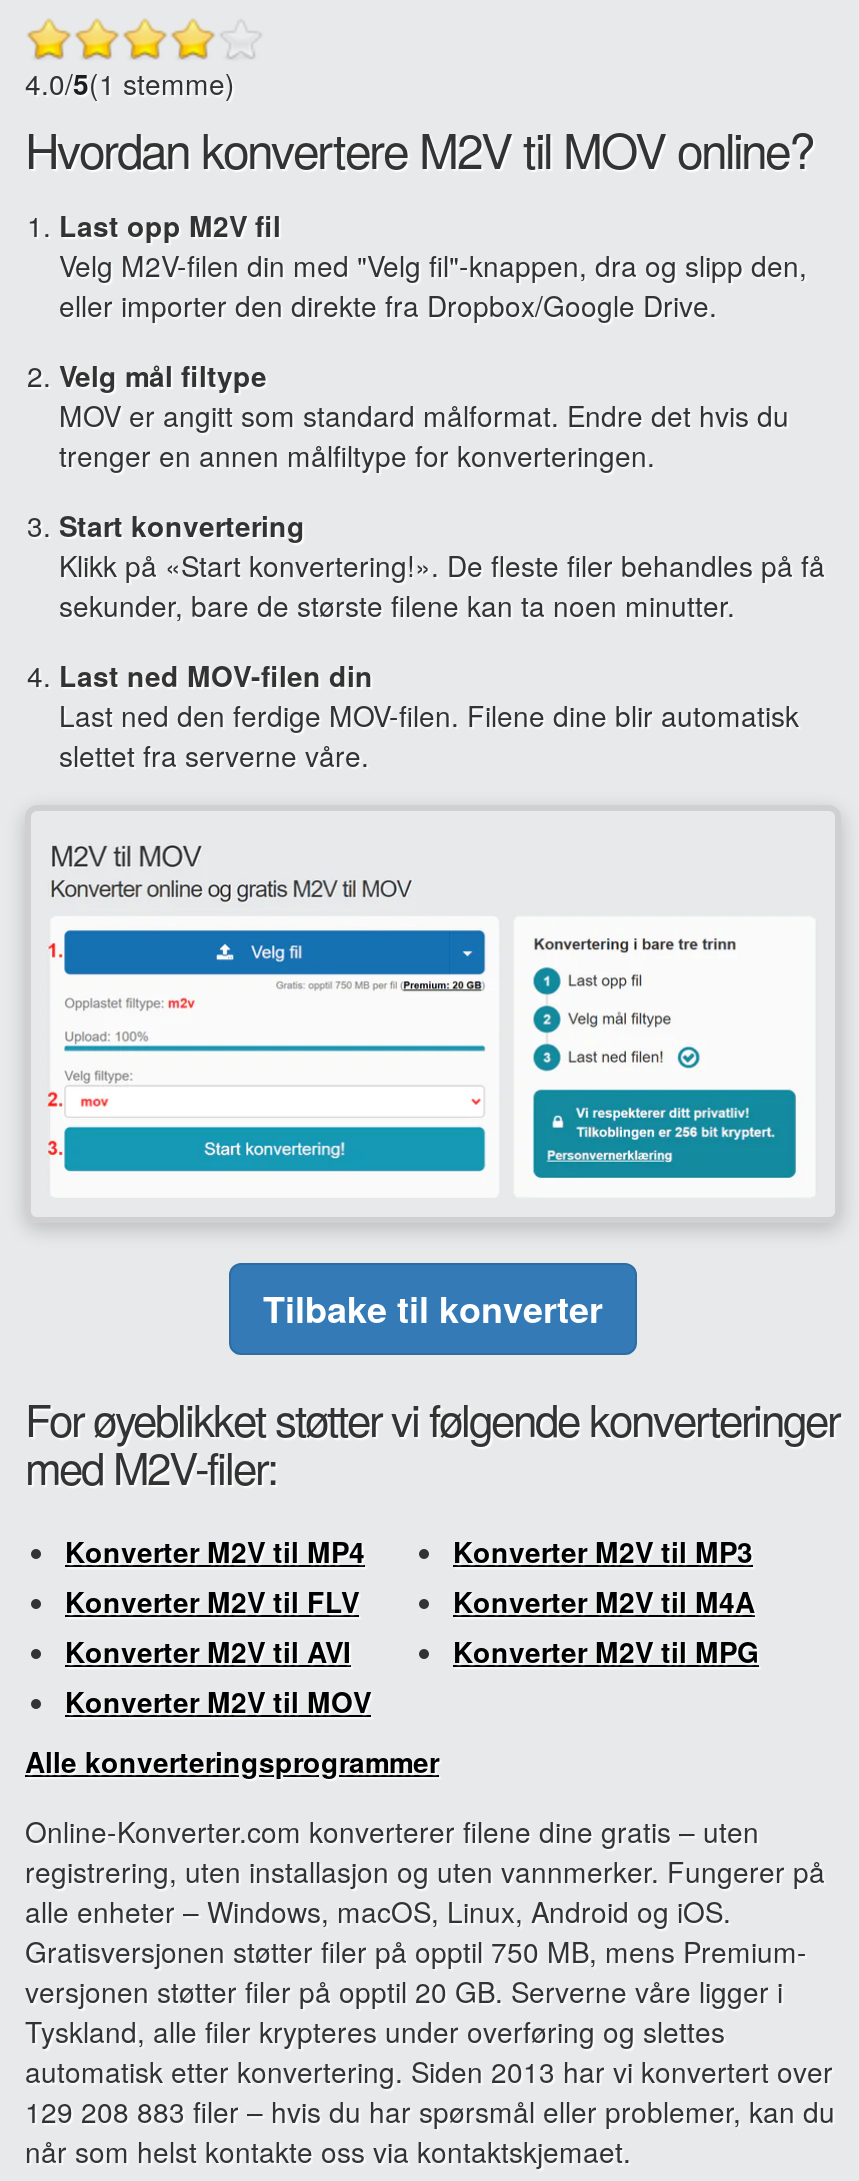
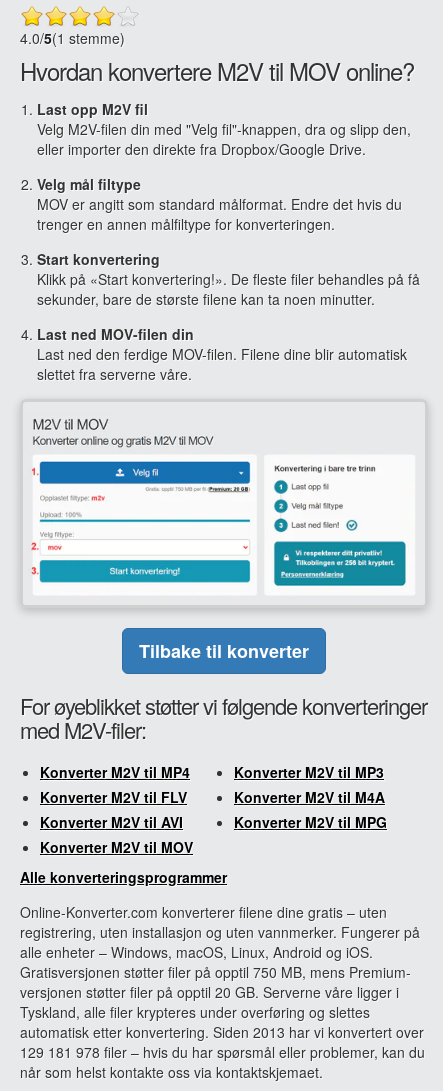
[25,2092,835,2132] 129 208 883 filer – hvis du har spørsmål eller problemer, kan du -> [20,1042,425,1062] 129 181 978 filer – hvis du har spørsmål eller problemer, kan du

